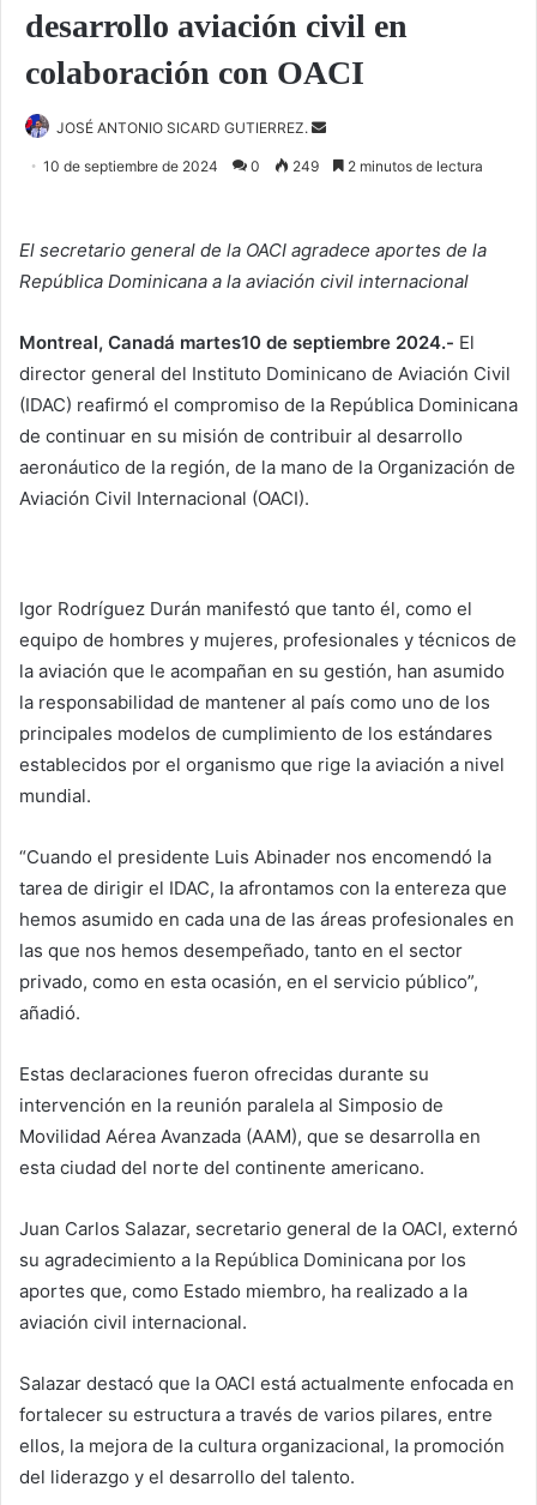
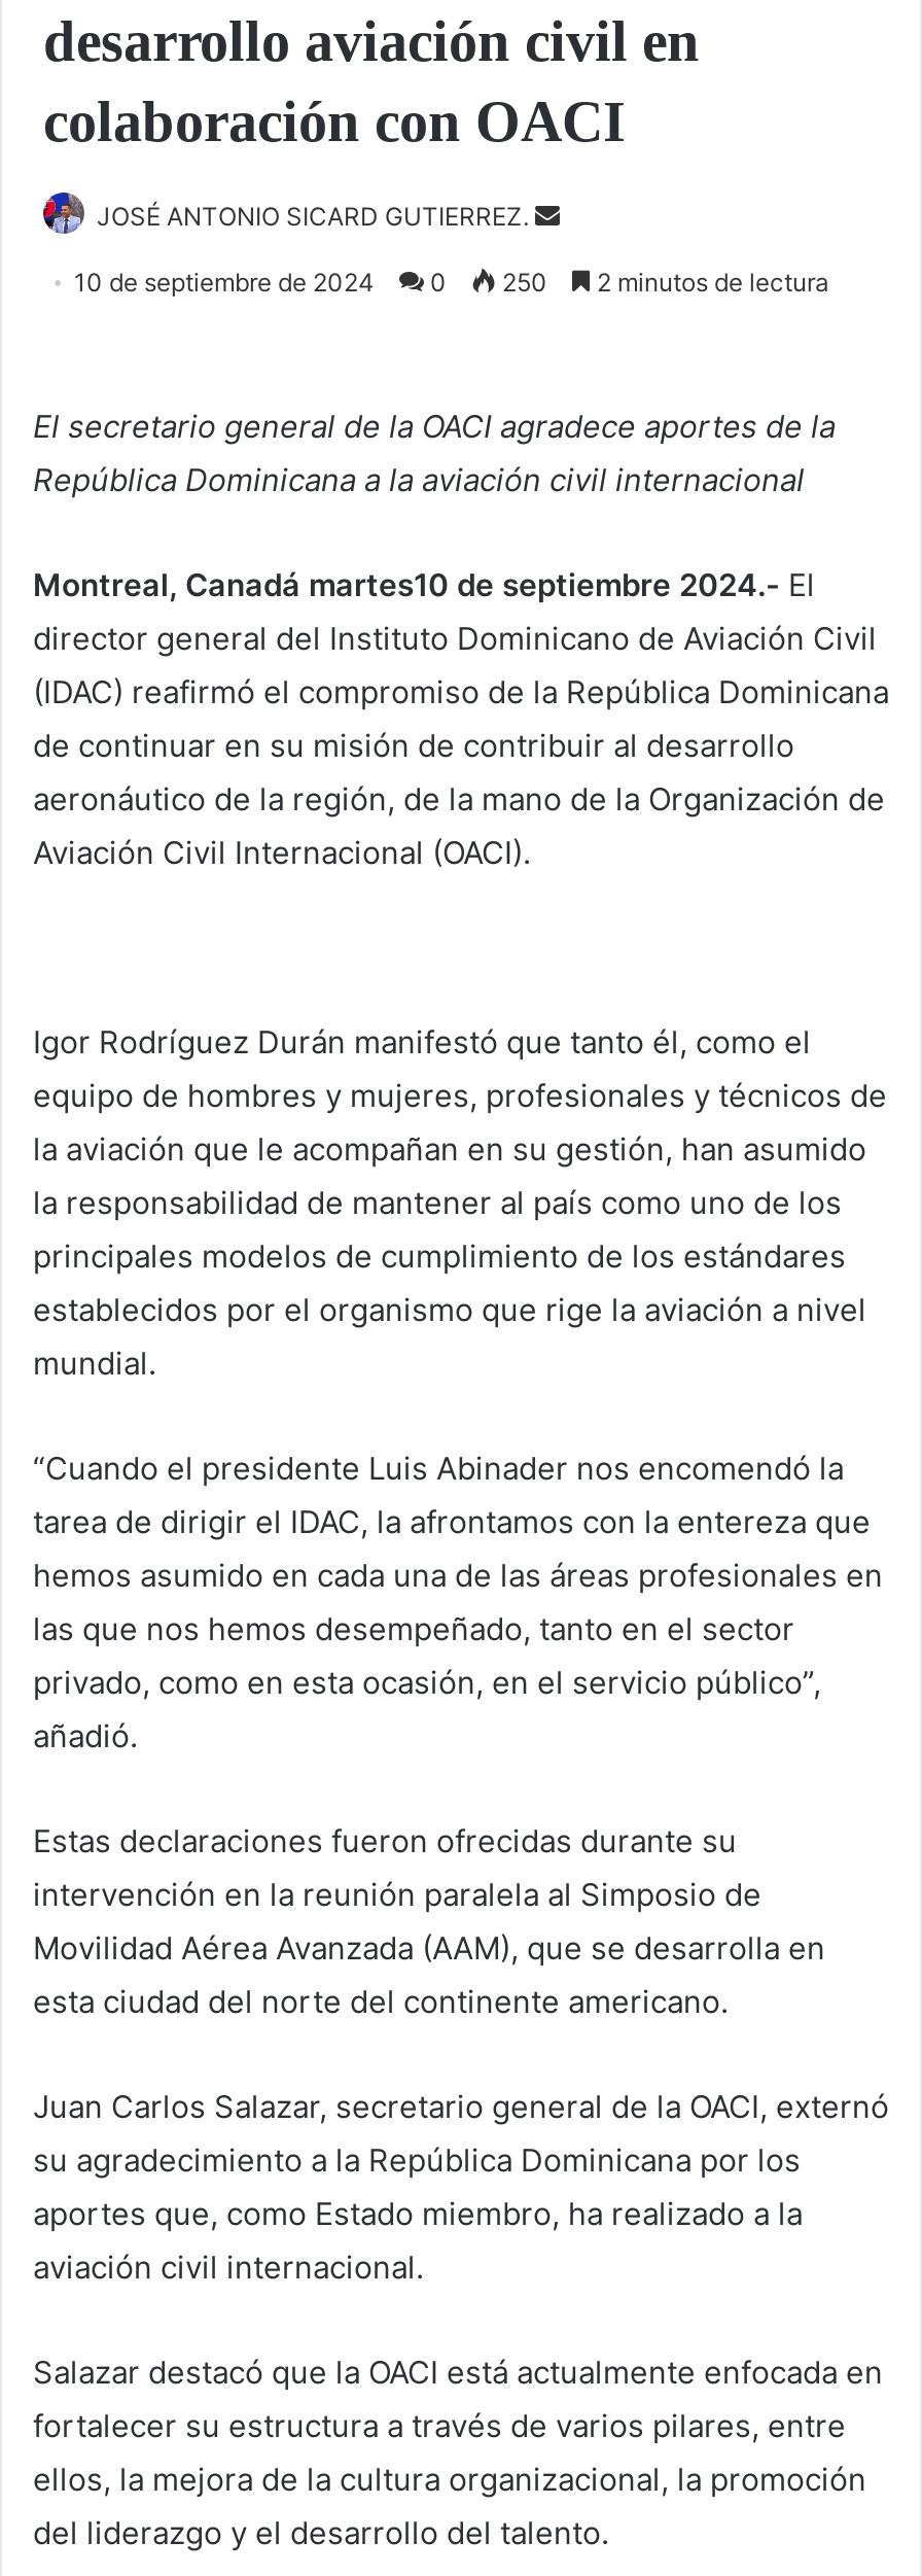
[43,157,483,175] 10 de septiembre de 2024 0 249 2 minutos de lectura -> [74,266,829,297] 10 de septiembre de 2024 0 250 2 minutos de lectura

